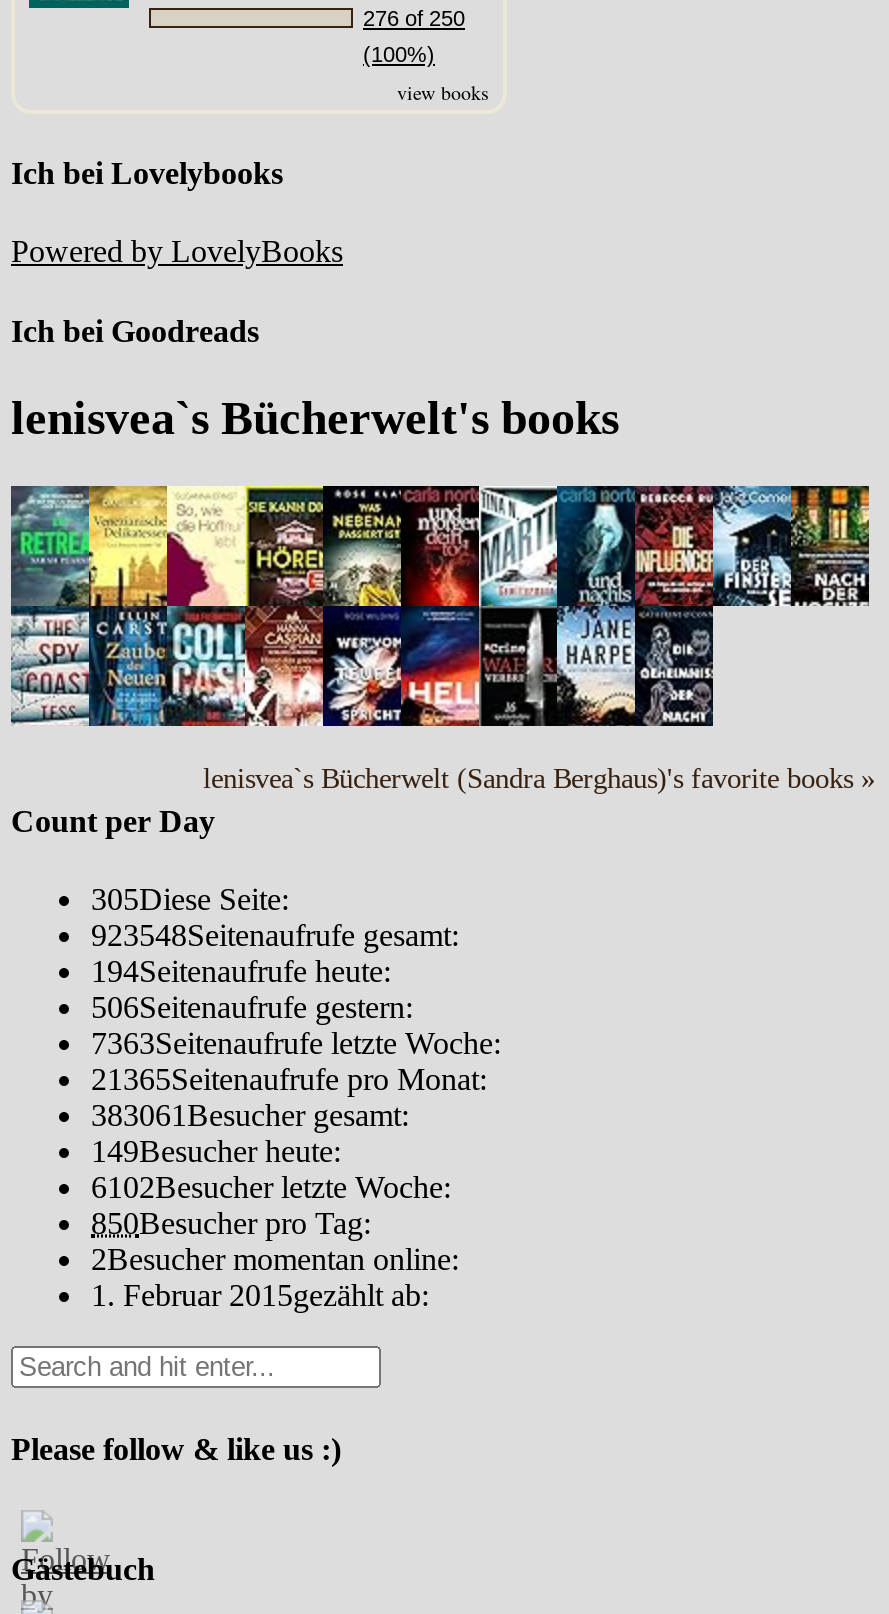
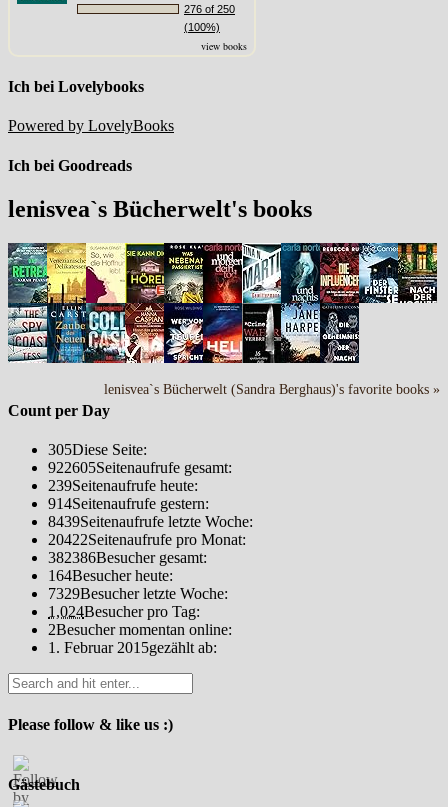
[91,919,459,953] 923548Seitenaufrufe gesamt: -> [48,459,232,476] 922605Seitenaufrufe gesamt:
[91,955,391,989] 194Seitenaufrufe heute: -> [48,477,198,494] 239Seitenaufrufe heute:
[91,991,413,1025] 506Seitenaufrufe gestern: -> [48,495,209,512] 914Seitenaufrufe gestern:
[91,1027,501,1061] 7363Seitenaufrufe letzte Woche: -> [48,513,253,530] 8439Seitenaufrufe letzte Woche:
[91,1063,487,1097] 21365Seitenaufrufe pro Monat: -> [48,531,246,548] 20422Seitenaufrufe pro Monat:
[91,1099,409,1133] 383061 Besucher gesamt: -> [48,549,207,566] 382386 Besucher gesamt:
[91,1135,341,1169] 149Besucher heute: -> [48,567,173,584] 164Besucher heute:
[91,1171,451,1205] 6102Besucher letzte Woche: -> [48,585,228,602] 7329Besucher letzte Woche:
[91,1207,371,1241] 850Besucher pro Tag: -> [48,603,200,620] 1,024Besucher pro Tag:

